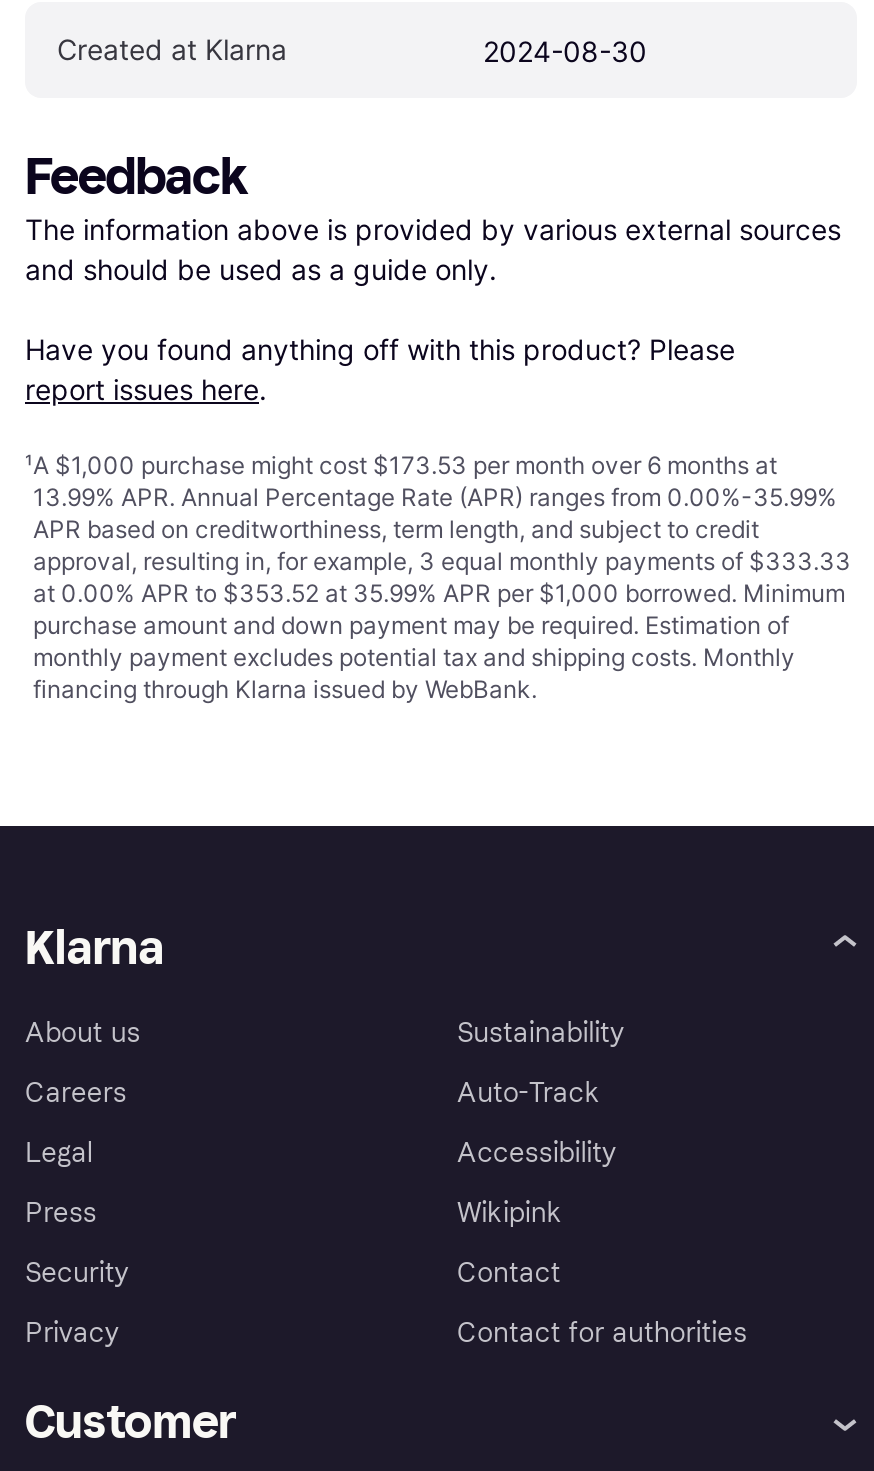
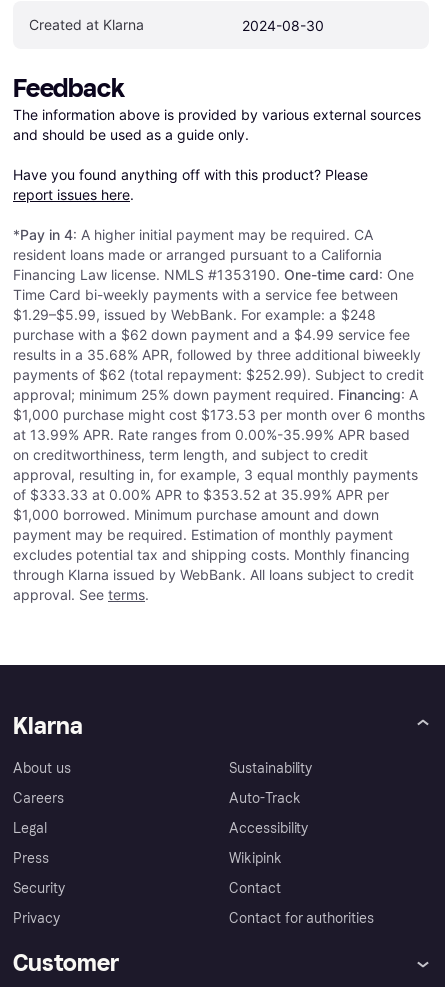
[25,450,851,704] ¹A $1,000 purchase might cost $173.53 per month over 6 months at | 13.99% APR. Annual Percentage Rate (APR) ranges from 0.00%-35.99% | APR based on creditworthiness, term length, and subject to credit | approval, resulting in, for example, 3 equal monthly payments of $333.33 | at 0.00% APR to $353.52 at 35.99% APR per $1,000 borrowed. Minimum | purchase amount and down payment may be required. Estimation of | monthly payment excludes potential tax and shipping costs. Monthly | financing through Klarna issued by WebBank. -> [13,226,425,603] *Pay in 4: A higher initial payment may be required. CA | resident loans made or arranged pursuant to a California | Financing Law license. NMLS #1353190. One-time card: One | Time Card bi-weekly payments with a service fee between | $1.29–$5.99, issued by WebBank. For example: a $248 | purchase with a $62 down payment and a $4.99 service fee | results in a 35.68% APR, followed by three additional biweekly | payments of $62 (total repayment: $252.99). Subject to credit | approval; minimum 25% down payment required. Financing: A | $1,000 purchase might cost $173.53 per month over 6 months | at 13.99% APR. Rate ranges from 0.00%-35.99% APR based | on creditworthiness, term length, and subject to credit | approval, resulting in, for example, 3 equal monthly payments | of $333.33 at 0.00% APR to $353.52 at 35.99% APR per | $1,000 borrowed. Minimum purchase amount and down | payment may be required. Estimation of monthly payment | excludes potential tax and shipping costs. Monthly financing | through Klarna issued by WebBank. All loans subject to credit | approval. See terms.

